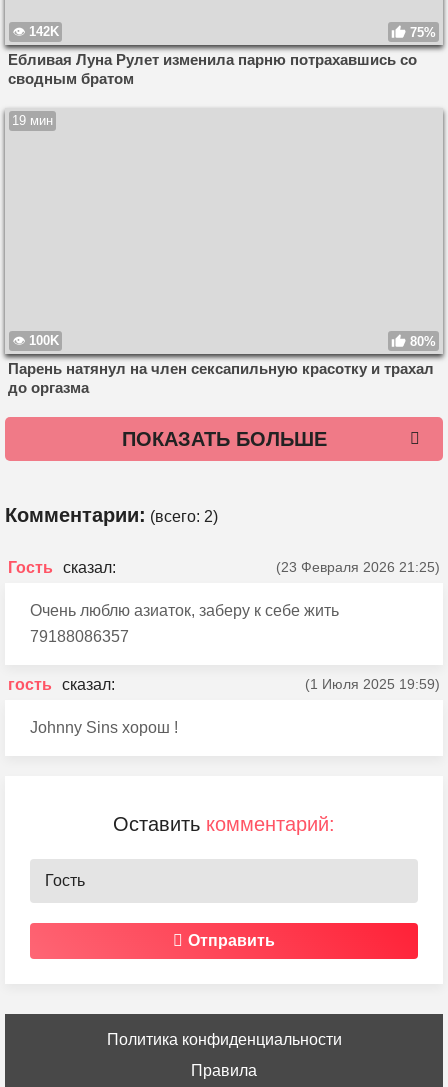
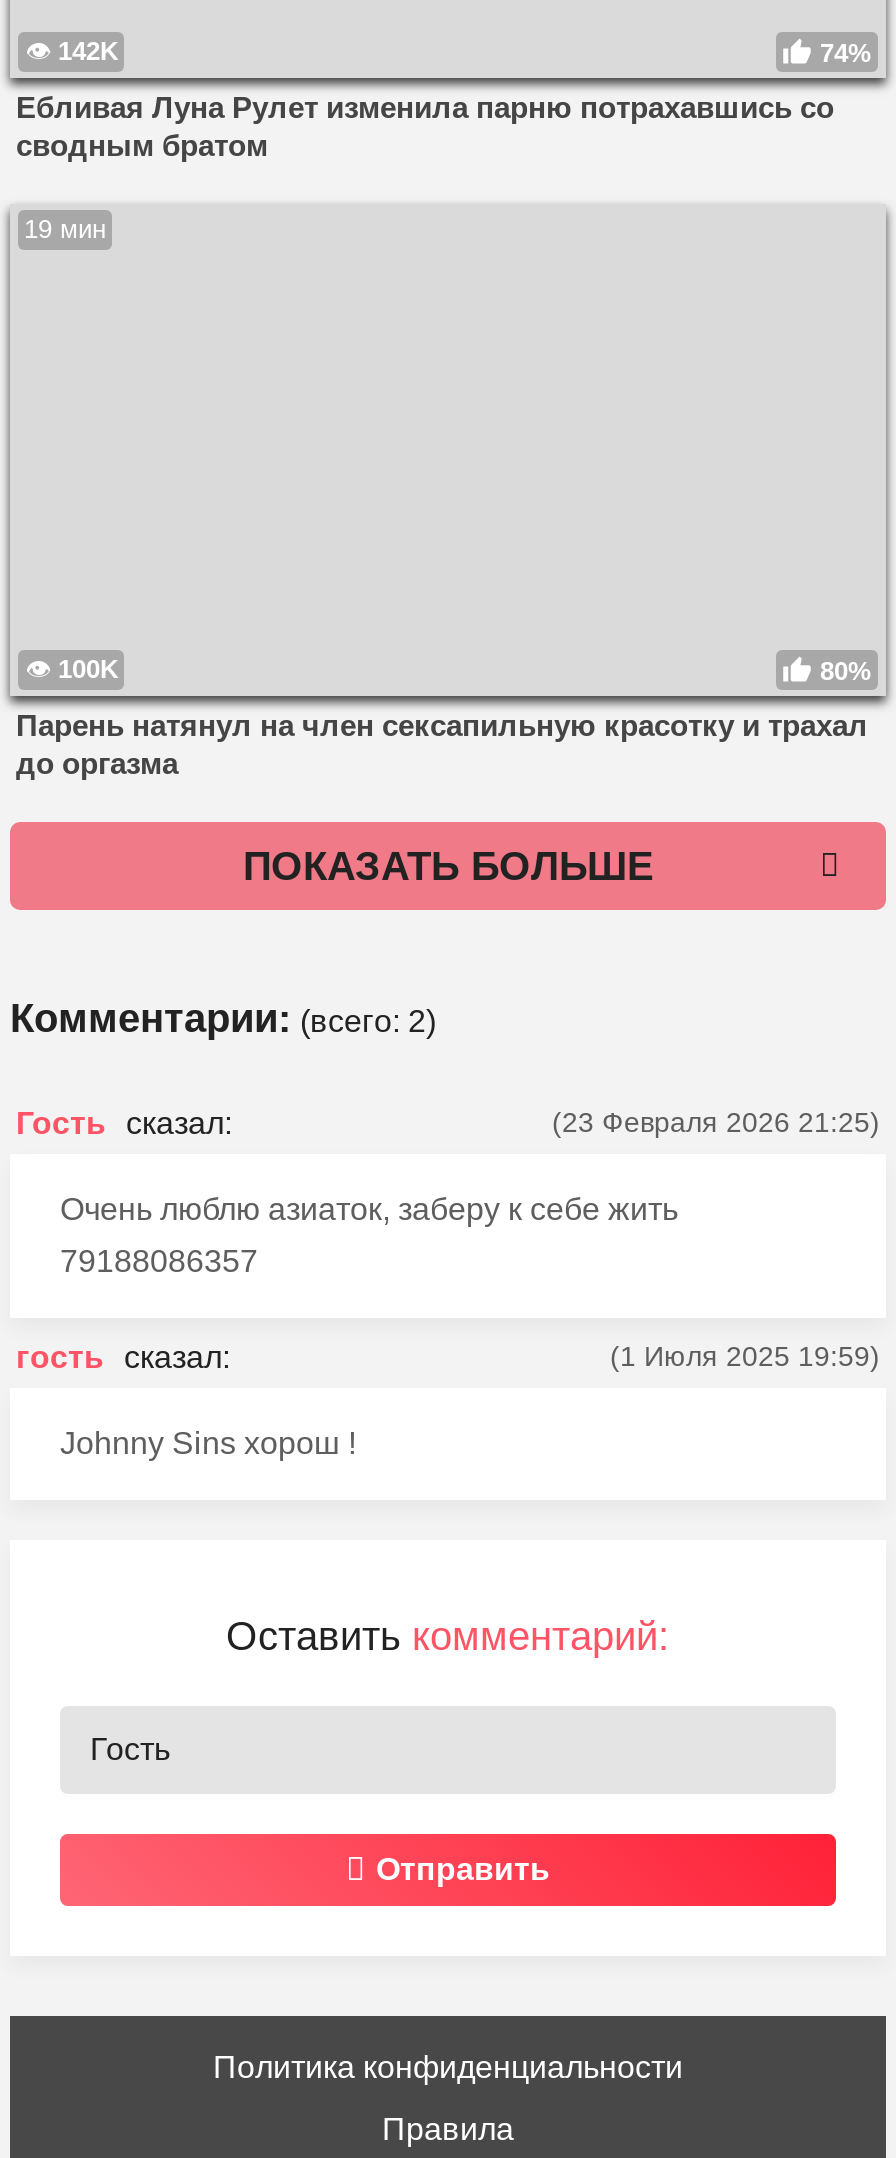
[410,25,436,40] 75% -> [820,38,872,68] 74%

